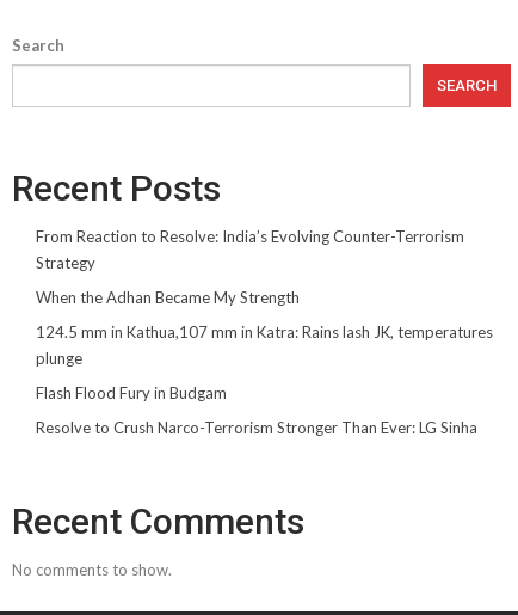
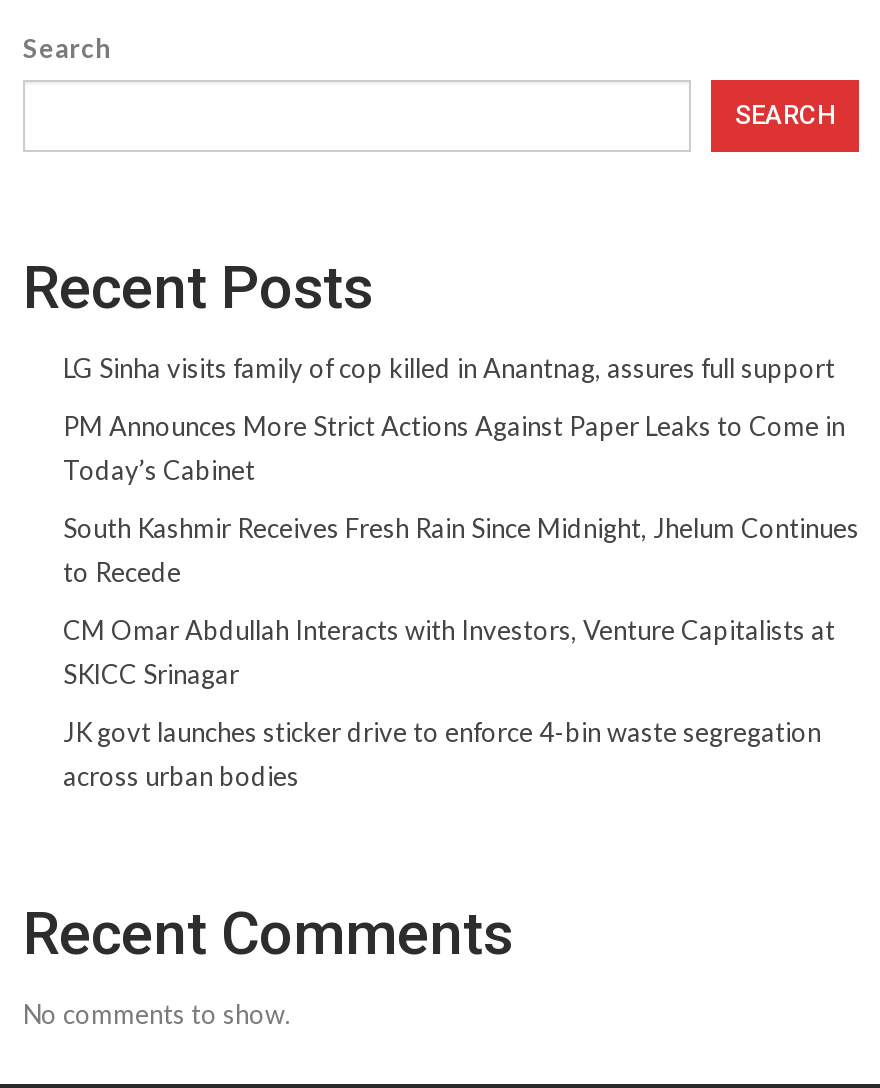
[36,227,464,272] From Reaction to Resolve: India’s Evolving Counter-Terrorism | Strategy -> [63,351,835,383] LG Sinha visits family of cop killed in Anantnag, assures full support
[36,287,300,307] When the Adhan Became My Strength -> [63,409,845,485] PM Announces More Strict Actions Against Paper Leaks to Come in | Today’s Cabinet
[36,322,493,367] 124.5 mm in Kathua,107 mm in Katra: Rains lash JK, temperatures | plunge -> [63,511,859,587] South Kashmir Receives Fresh Rain Since Midnight, Jhelum Continues | to Recede
[36,383,227,402] Flash Flood Fury in Budgam -> [63,613,835,689] CM Omar Abdullah Interacts with Investors, Venture Capitalists at | SKICC Srinagar
[36,418,477,437] Resolve to Crush Narco-Terrorism Stronger Than Ever: LG Sinha -> [63,715,821,791] JK govt launches sticker drive to enforce 4-bin waste segregation | across urban bodies

